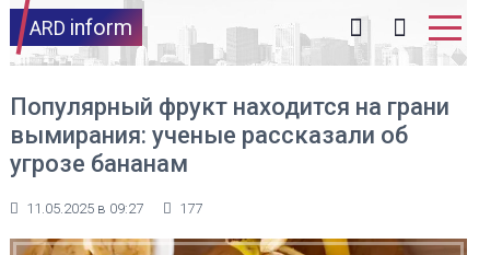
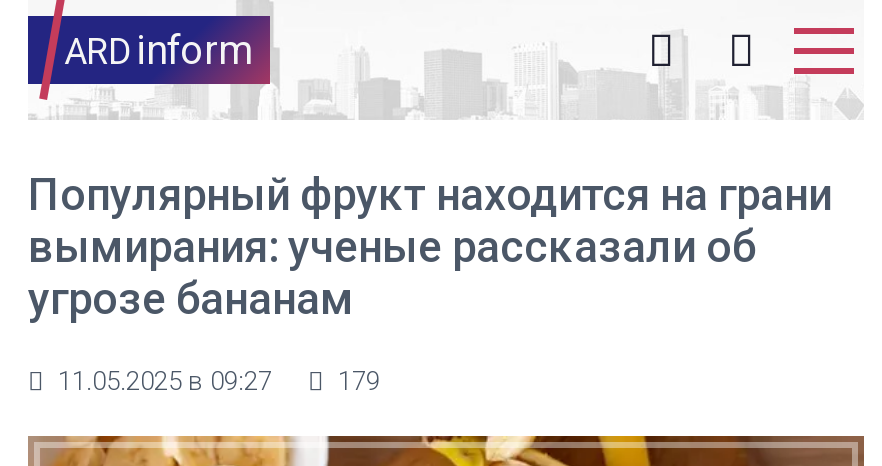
[179,200,202,217] 177 -> [338,366,380,396] 179

